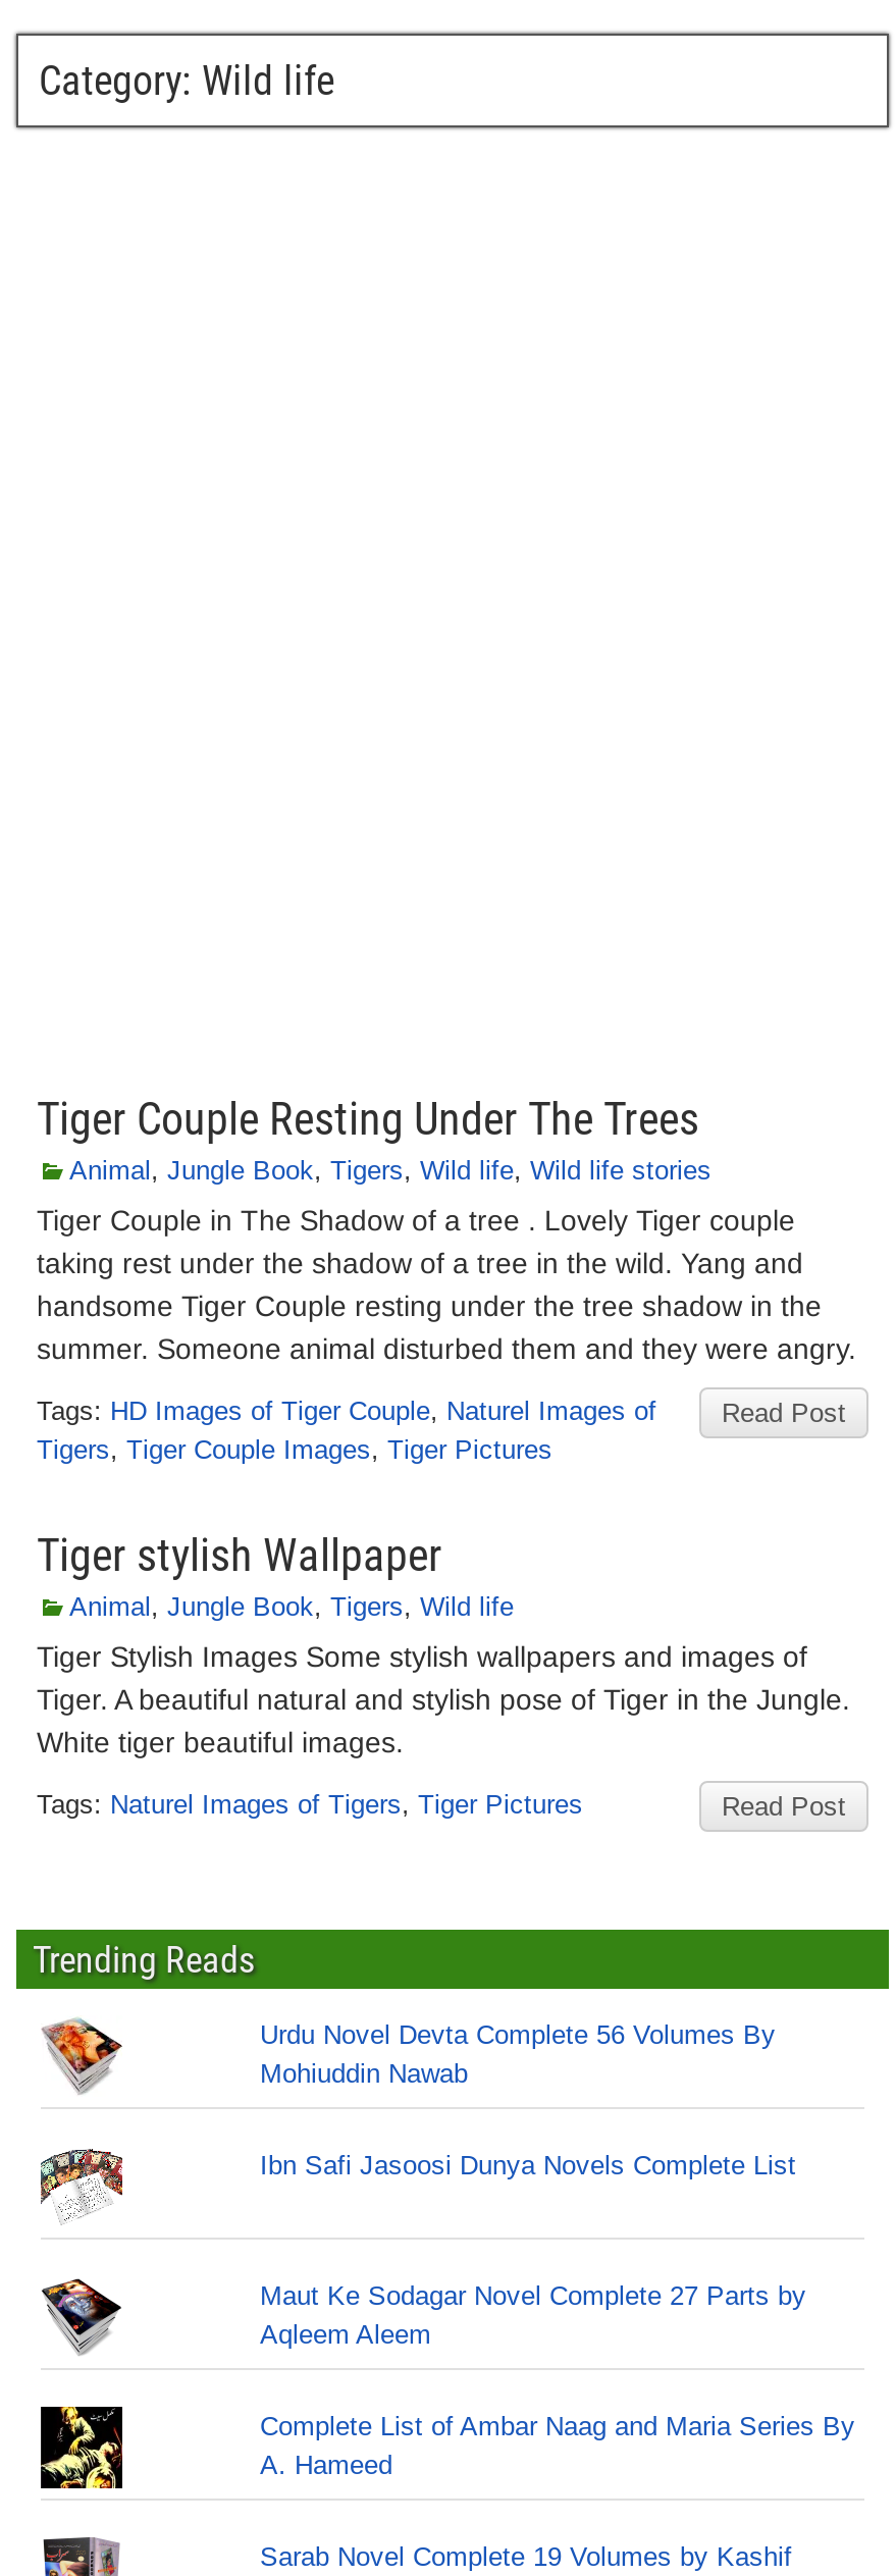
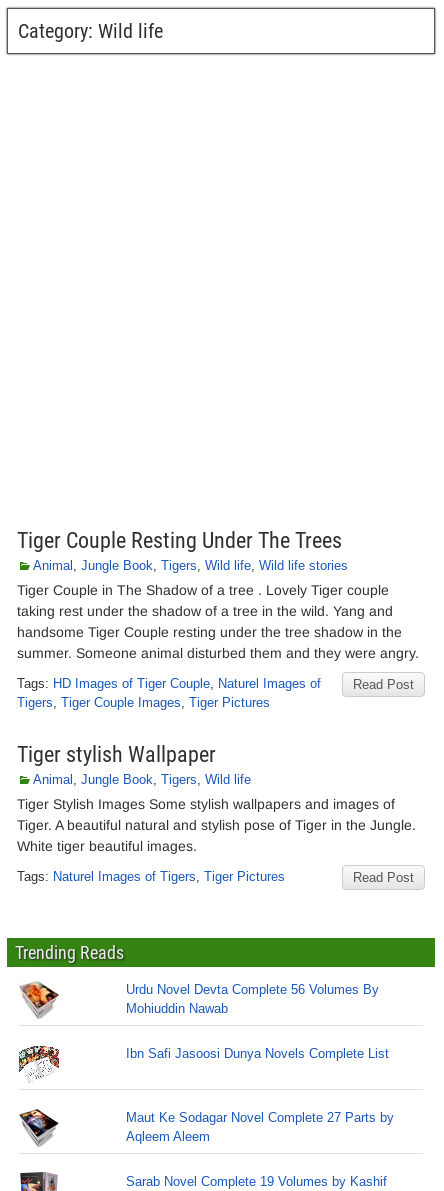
[39,2405,124,2490] [image] -> none
[260,2411,855,2480] Complete List of Ambar Naag and Maria Series By | A. Hameed -> none

